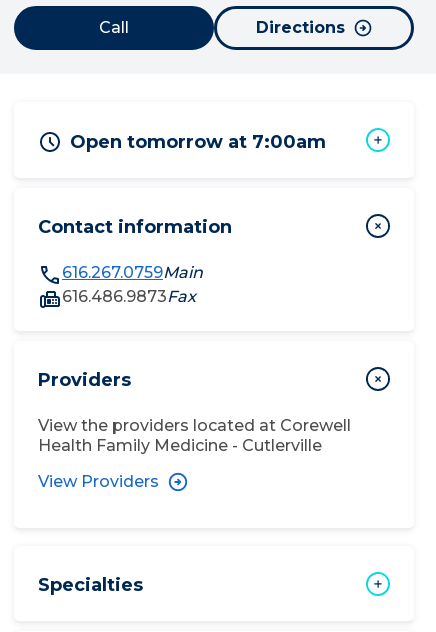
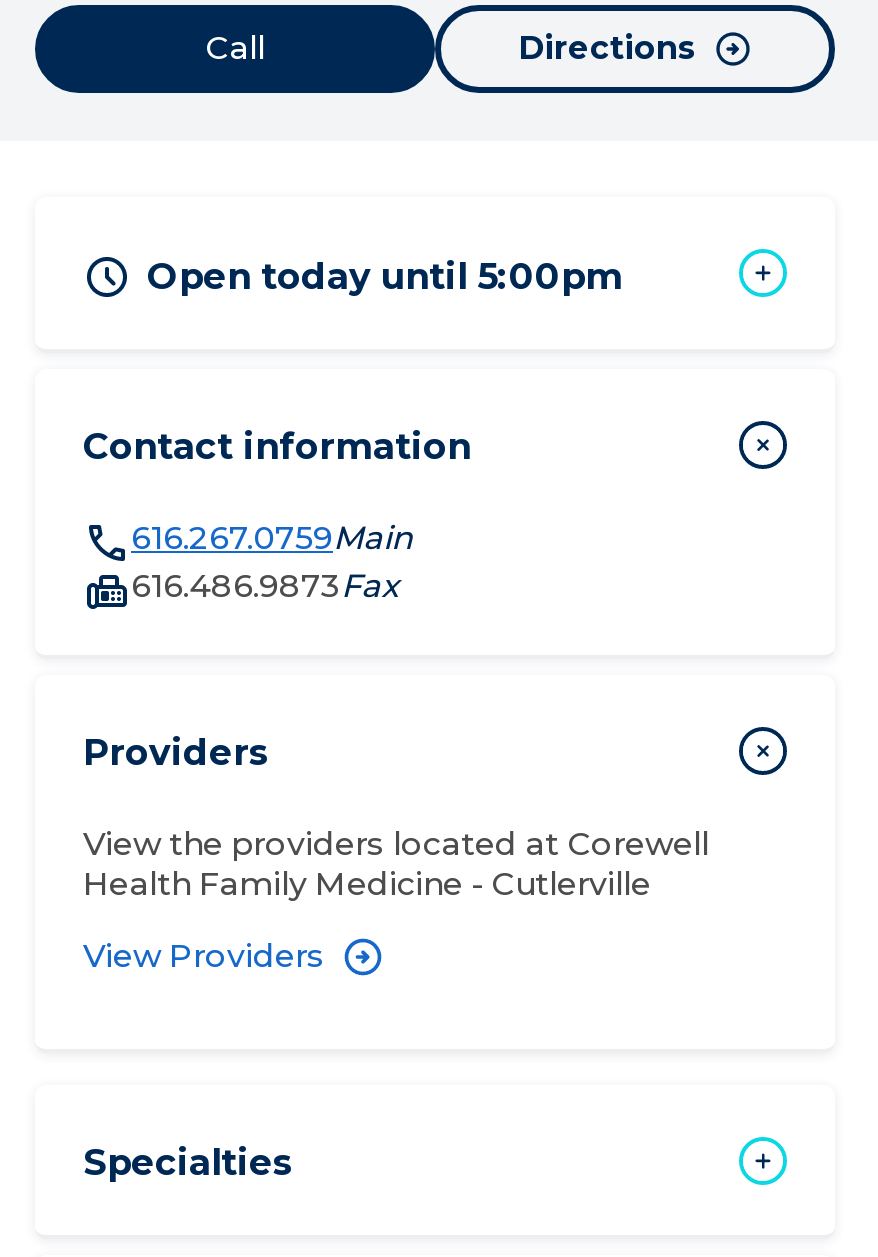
[70,130,326,152] Open tomorrow at 7:00am -> [147,254,623,298] Open today until 5:00pm

